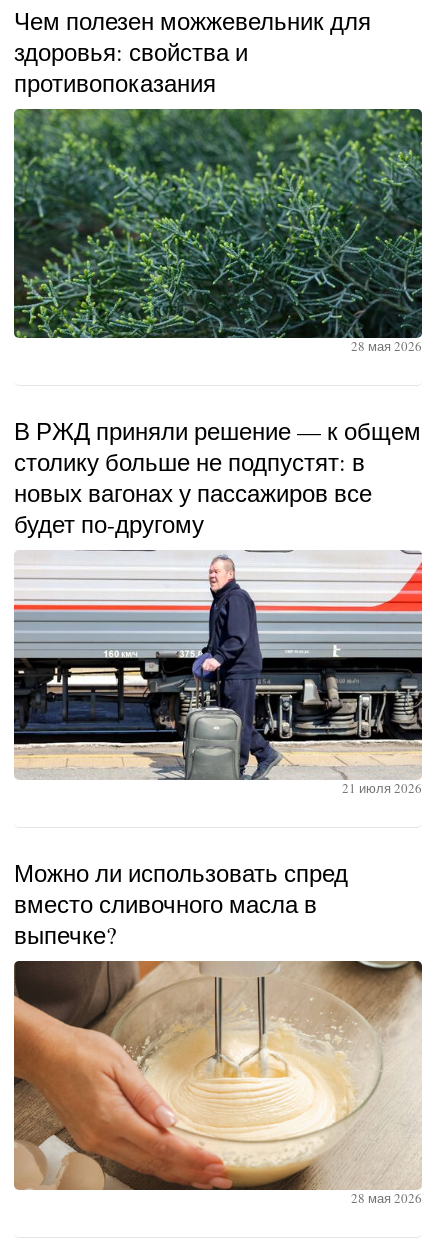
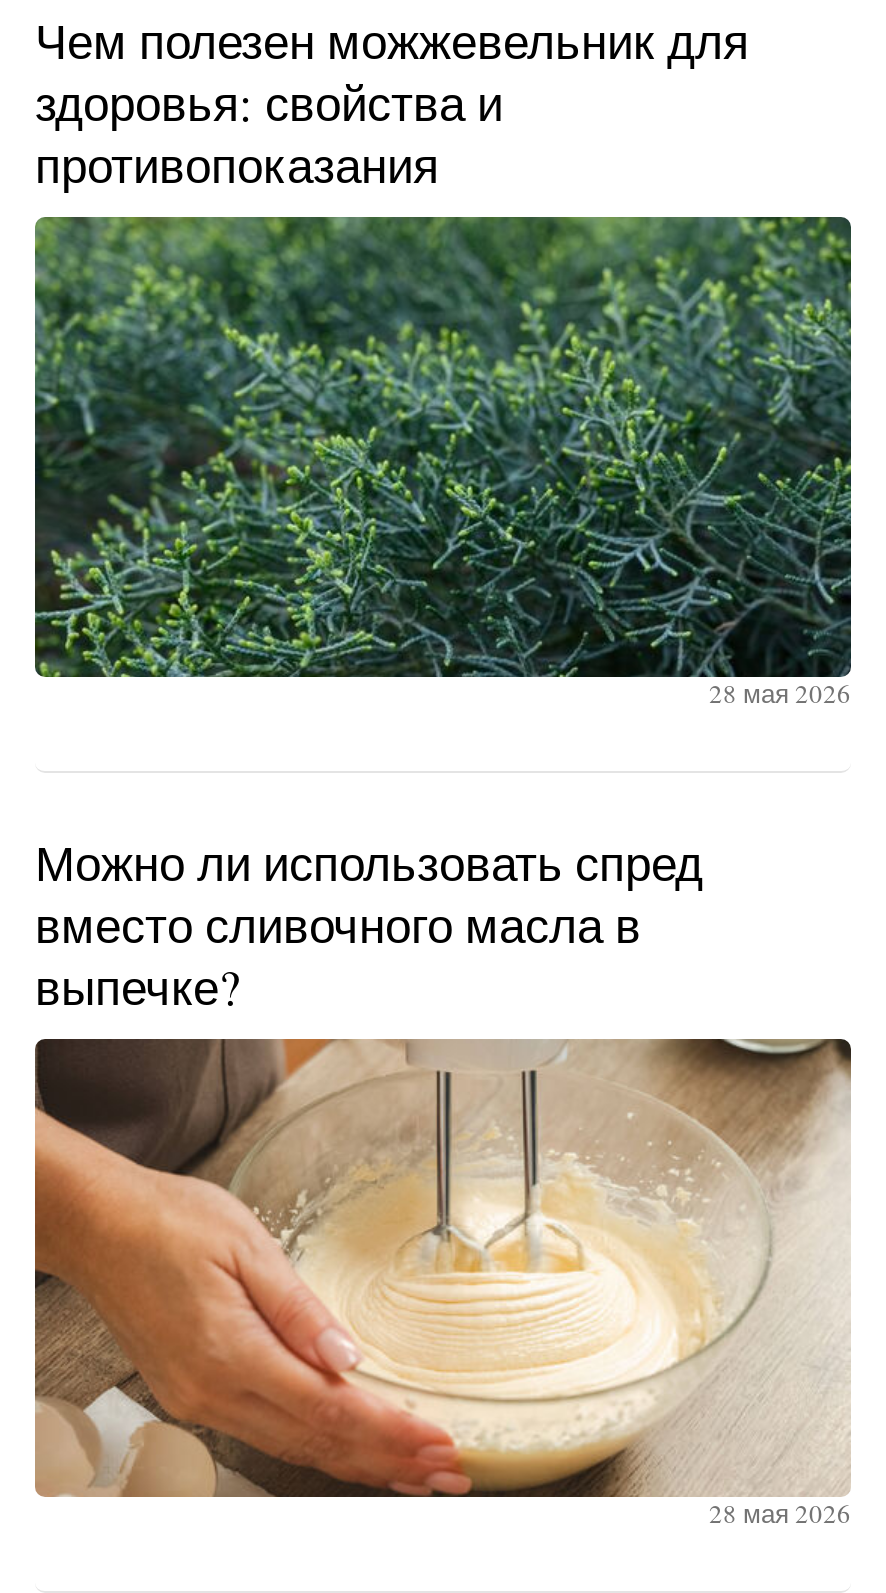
[14,415,421,540] В РЖД приняли решение — к общем | столику больше не подпустят: в | новых вагонах у пассажиров все | будет по-другому -> none
[13,550,423,796] [image] | 21 июля 2026 -> none

